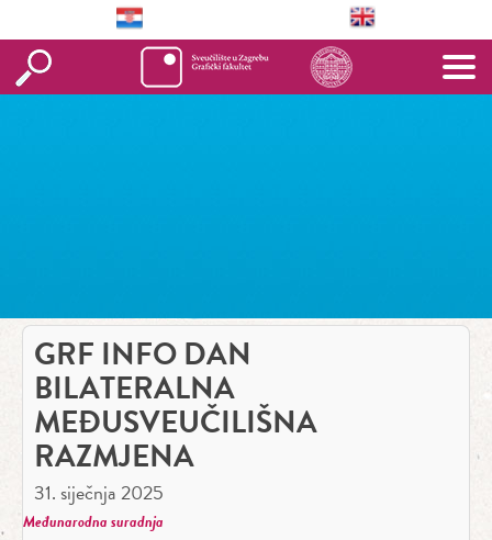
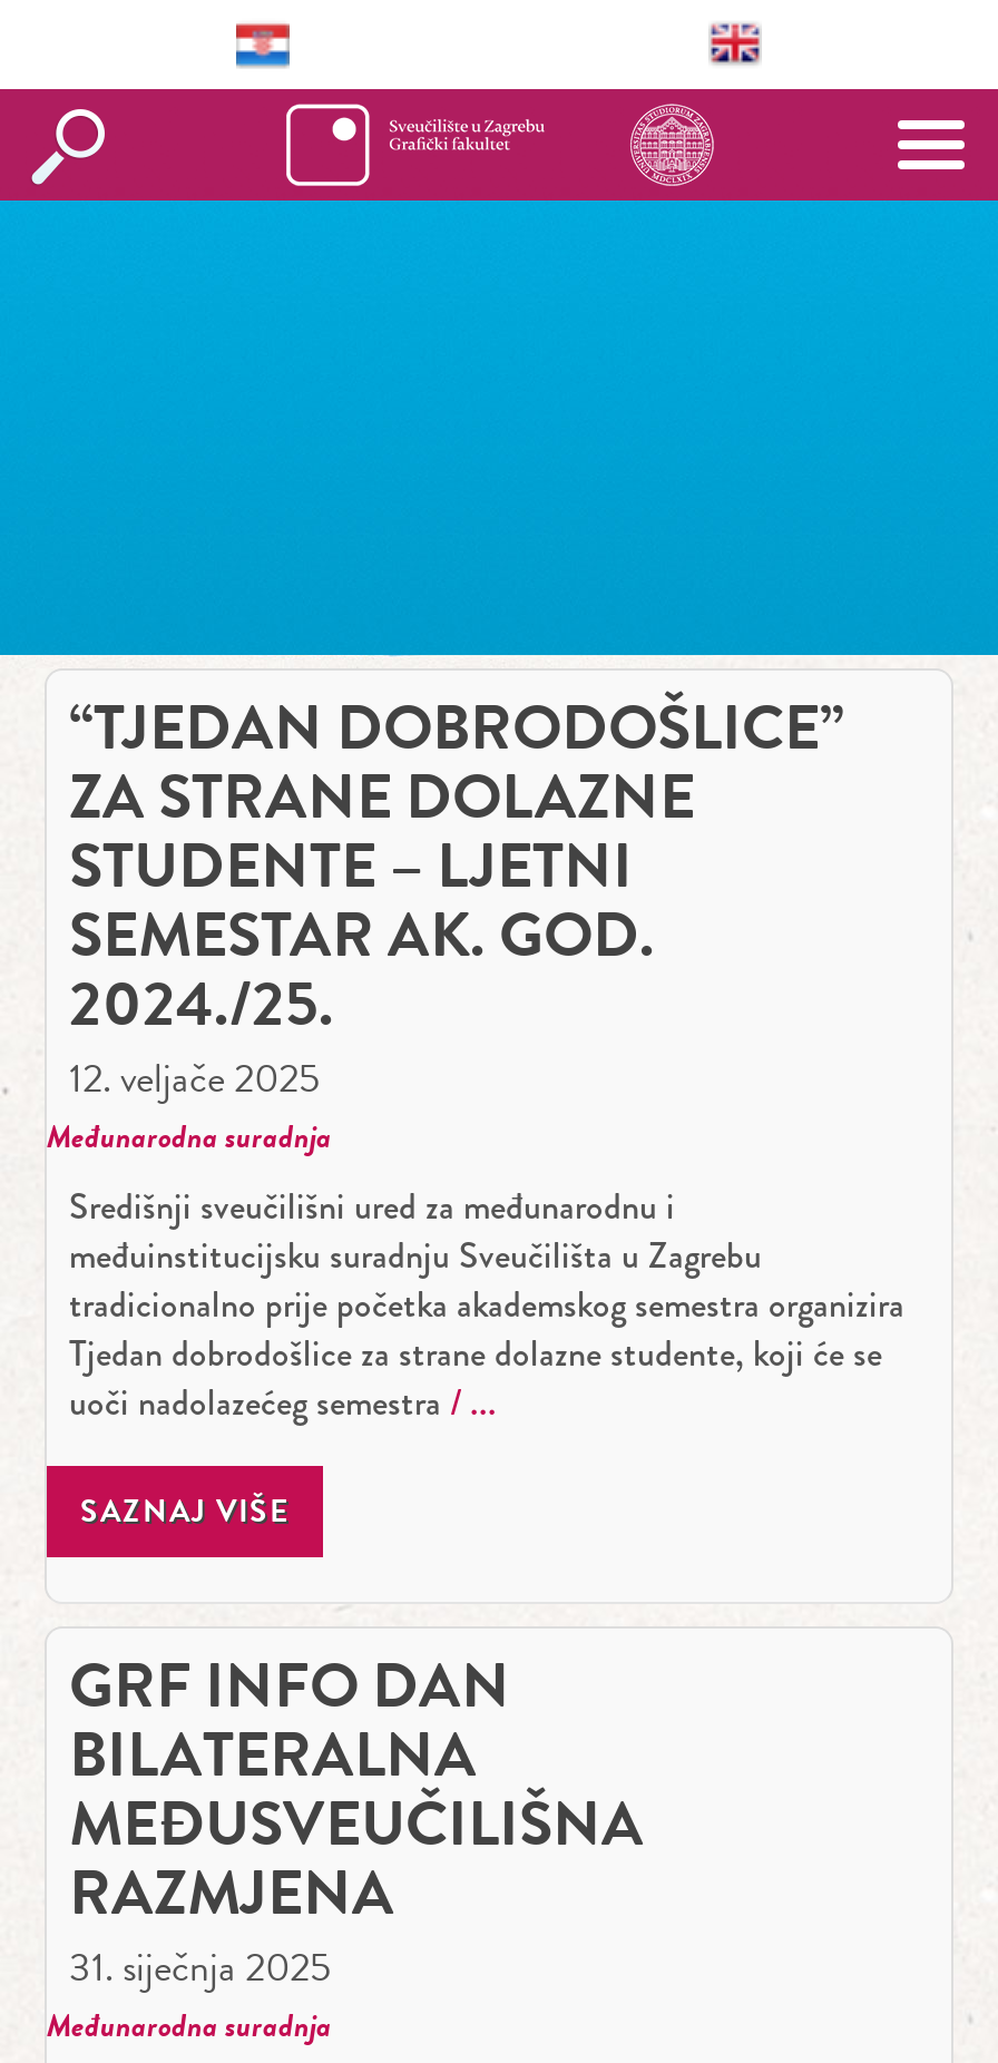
none -> [47,682,904,1535] “TJEDAN DOBRODOŠLICE” | ZA STRANE DOLAZNE | STUDENTE – LJETNI | SEMESTAR AK. GOD. | 2024./25. | 12. veljače 2025 | Međunarodna suradnja | Središnji sveučilišni ured za međunarodnu i | međuinstitucijsku suradnju Sveučilišta u Zagrebu | tradicionalno prije početka akademskog semestra organizira | Tjedan dobrodošlice za strane dolazne studente, koji će se | uoči nadolazećeg semestra | SAZNAJ VIŠE

